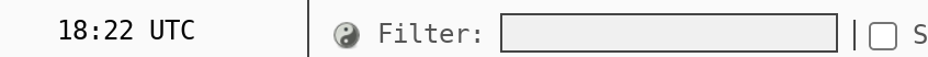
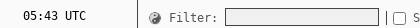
[57,15,195,46] 18:22 UTC -> [23,9,86,23] 05:43 UTC

